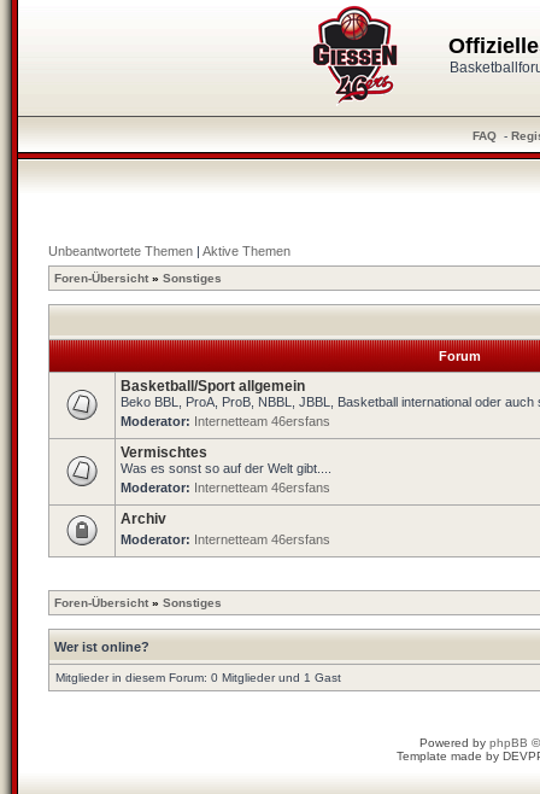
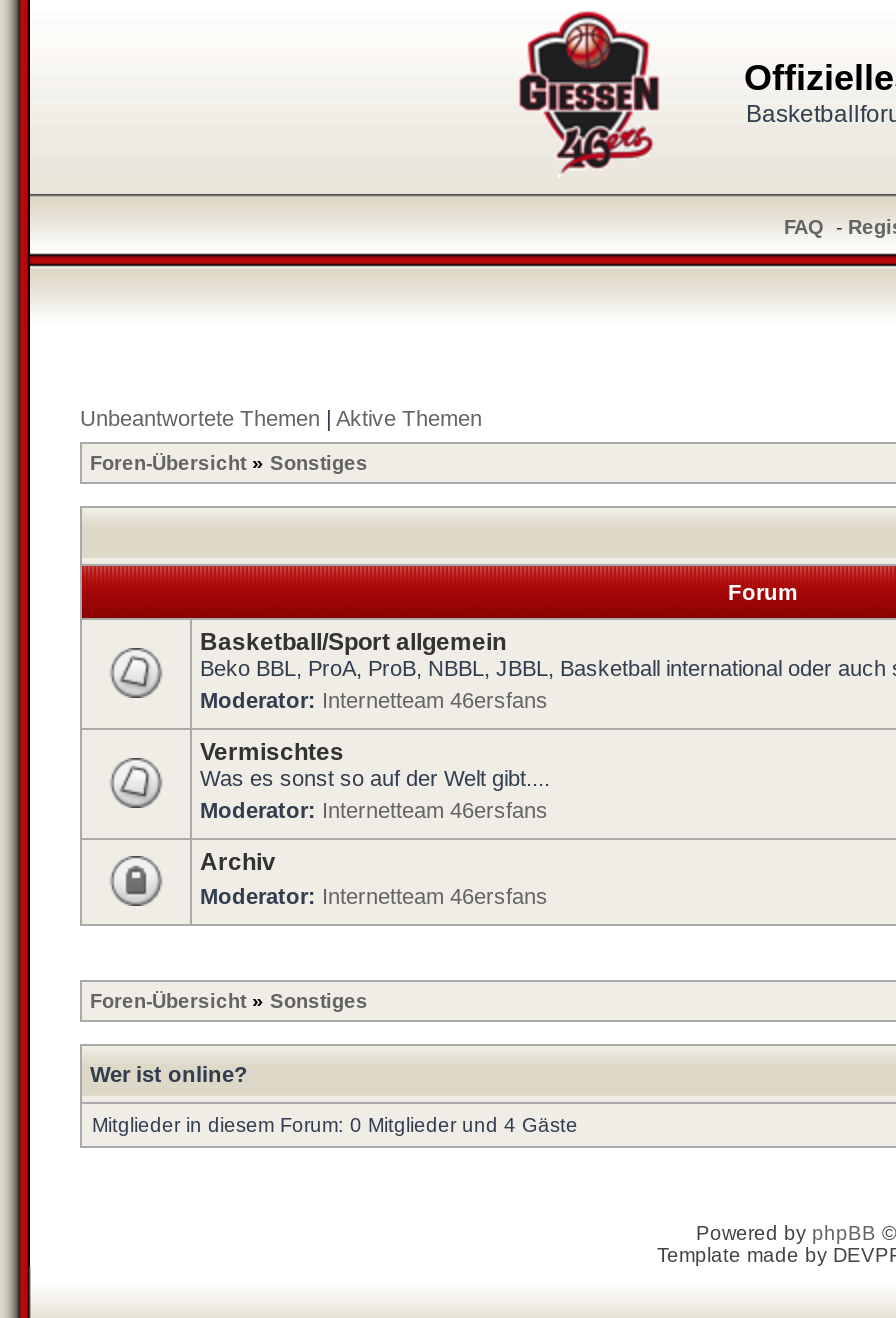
[55,671,341,684] Mitglieder in diesem Forum: 0 Mitglieder und 1 Gast -> [92,1114,578,1136] Mitglieder in diesem Forum: 0 Mitglieder und 4 Gäste

